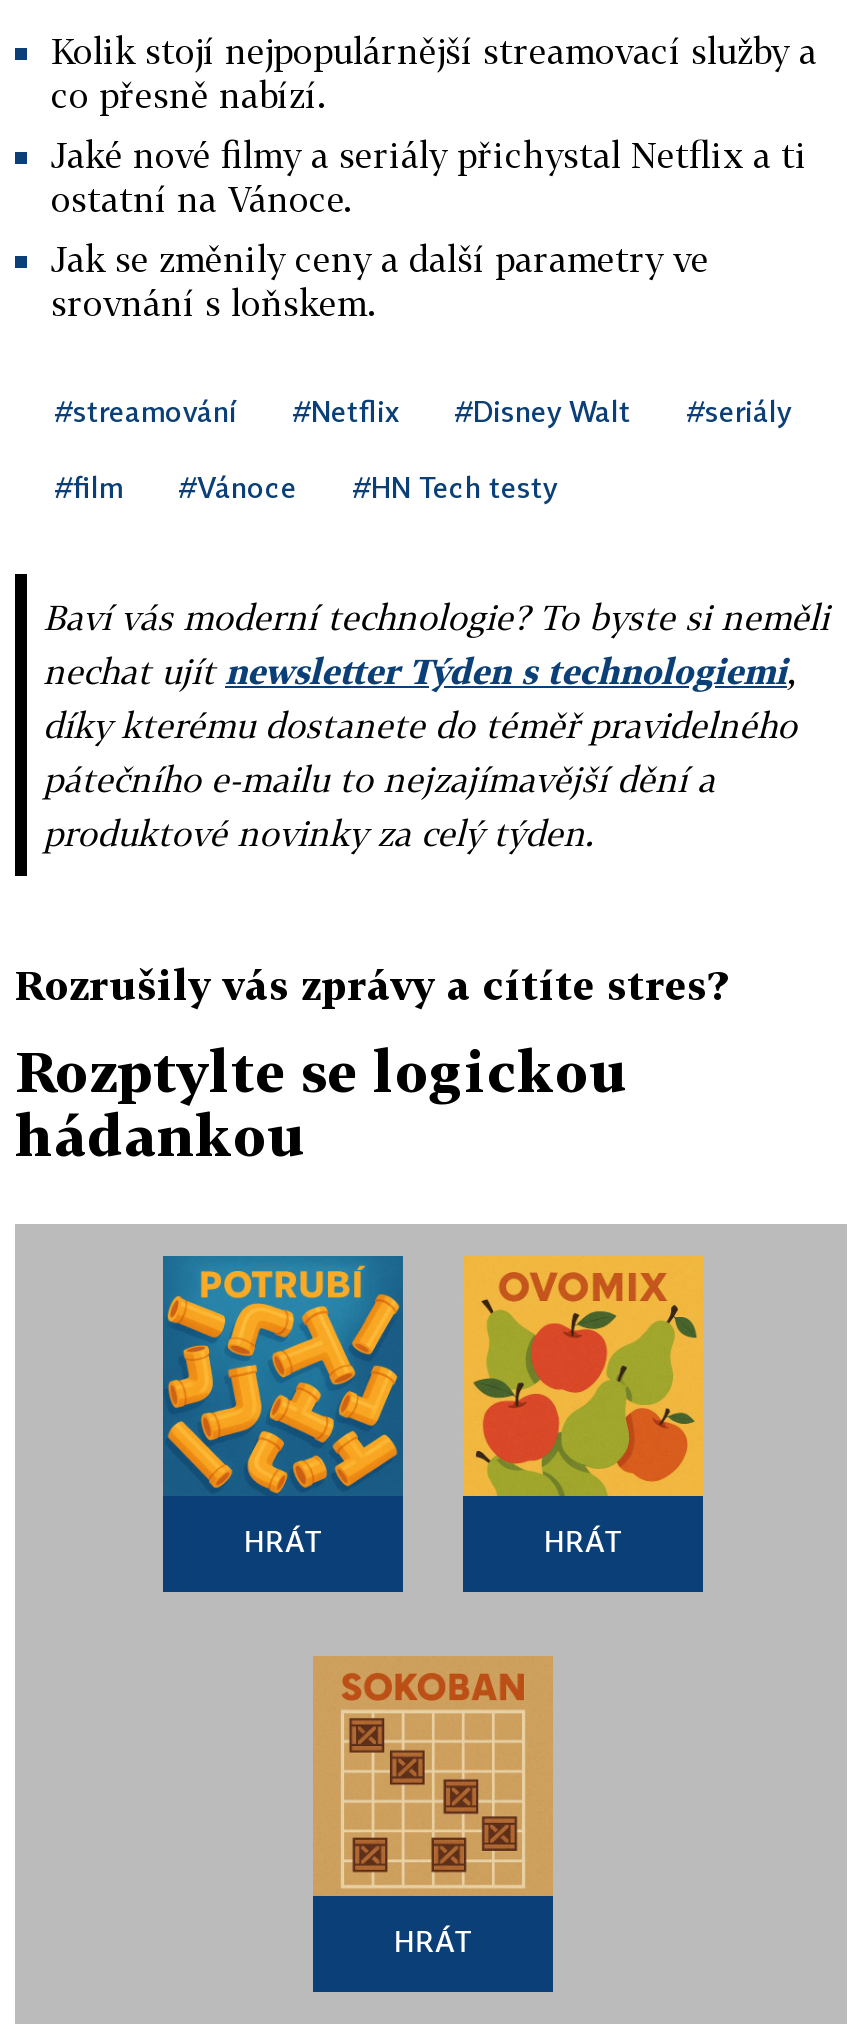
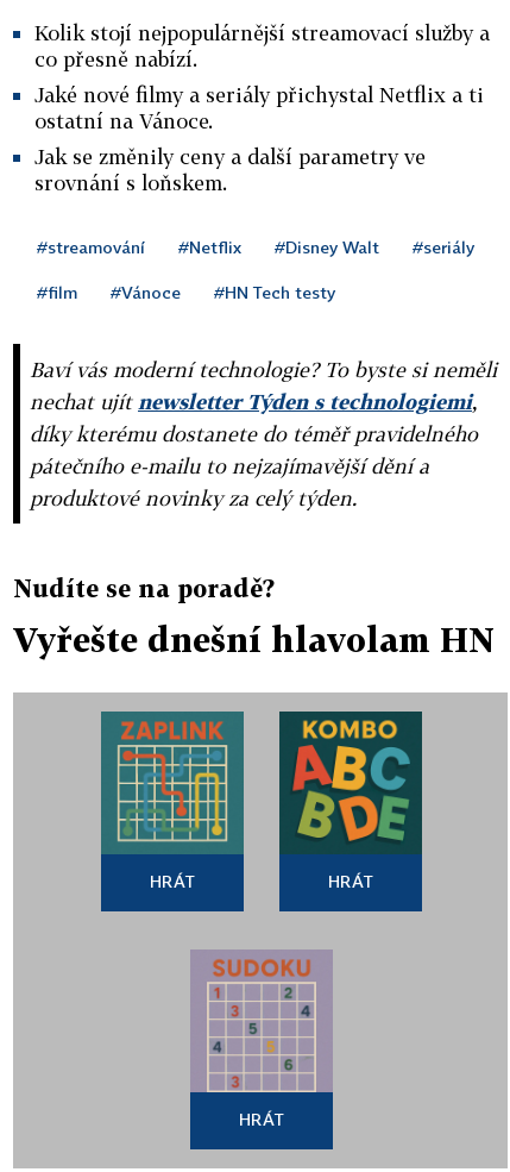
[15,960,727,1008] Rozrušily vás zprávy a cítíte stres? -> [13,574,275,602] Nudíte se na poradě?
[15,1038,629,1168] Rozptylte se logickou | hádankou -> [13,620,495,659] Vyřešte dnešní hlavolam HN
[165,1256,399,1494] [image] -> [103,712,241,848] [image]
[461,1254,705,1498] [image] -> [278,710,423,854] [image]
[313,1656,553,1896] [image] -> [191,951,332,1092] [image]

